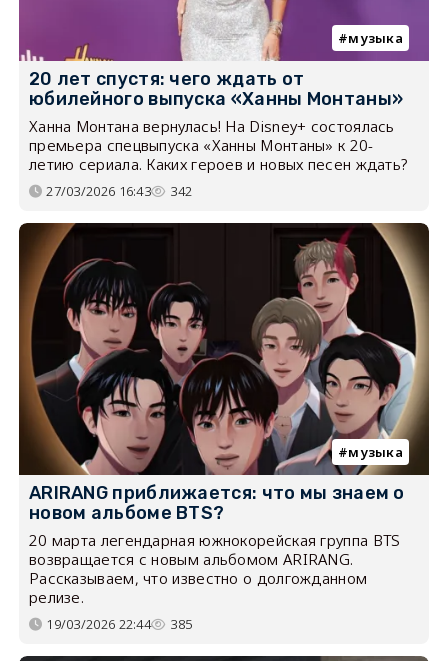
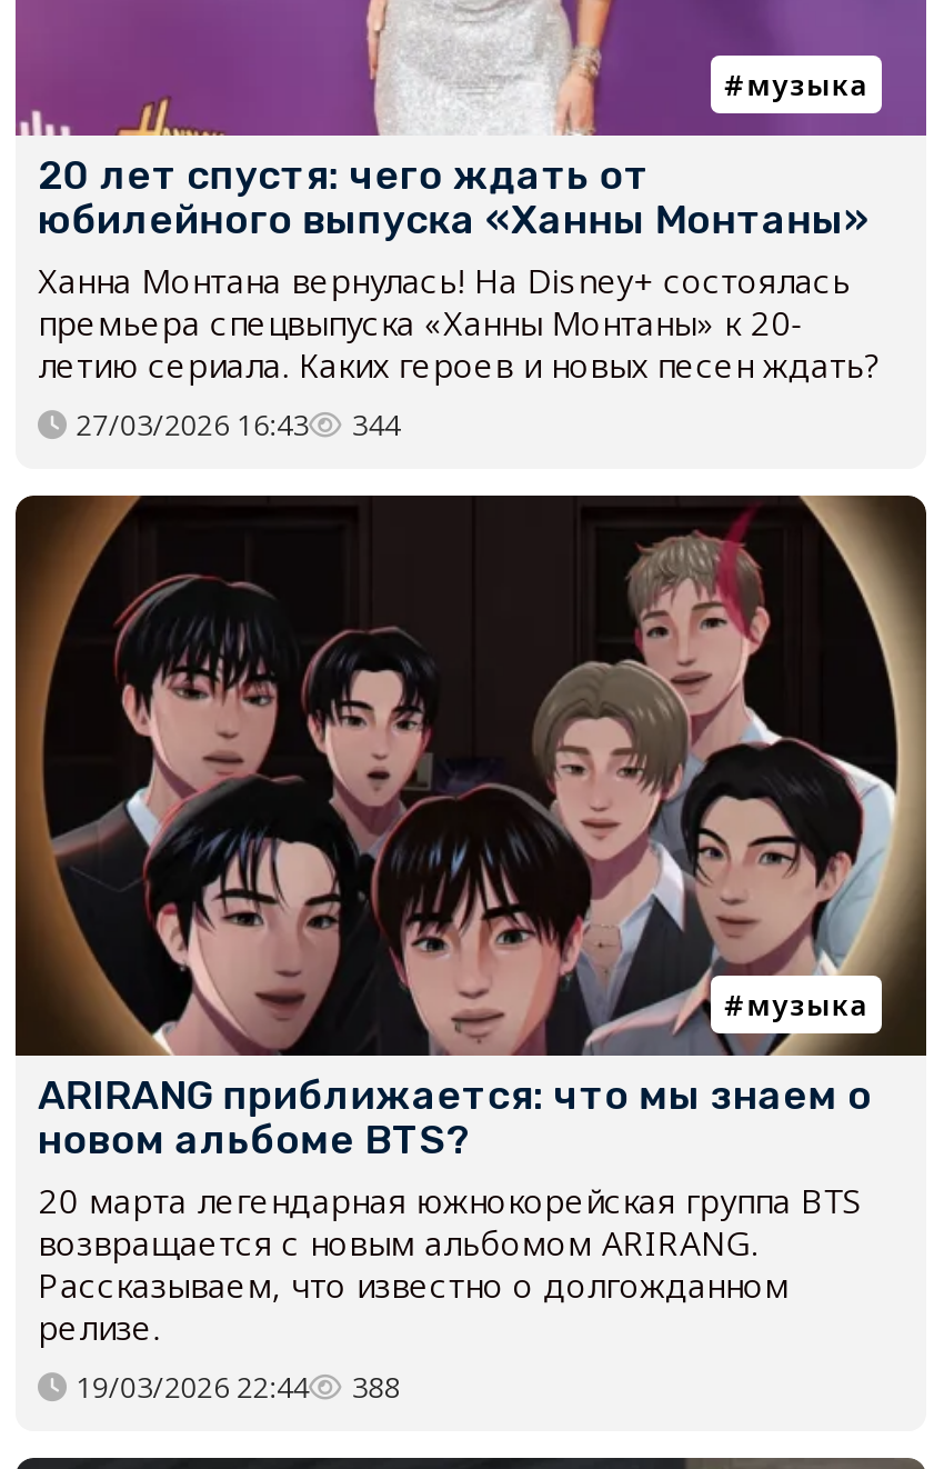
[46,182,192,200] 27/03/2026 16:43 342 -> [76,404,400,444] 27/03/2026 16:43 344
[46,615,192,633] 19/03/2026 22:44 385 -> [76,1366,400,1406] 19/03/2026 22:44 388

